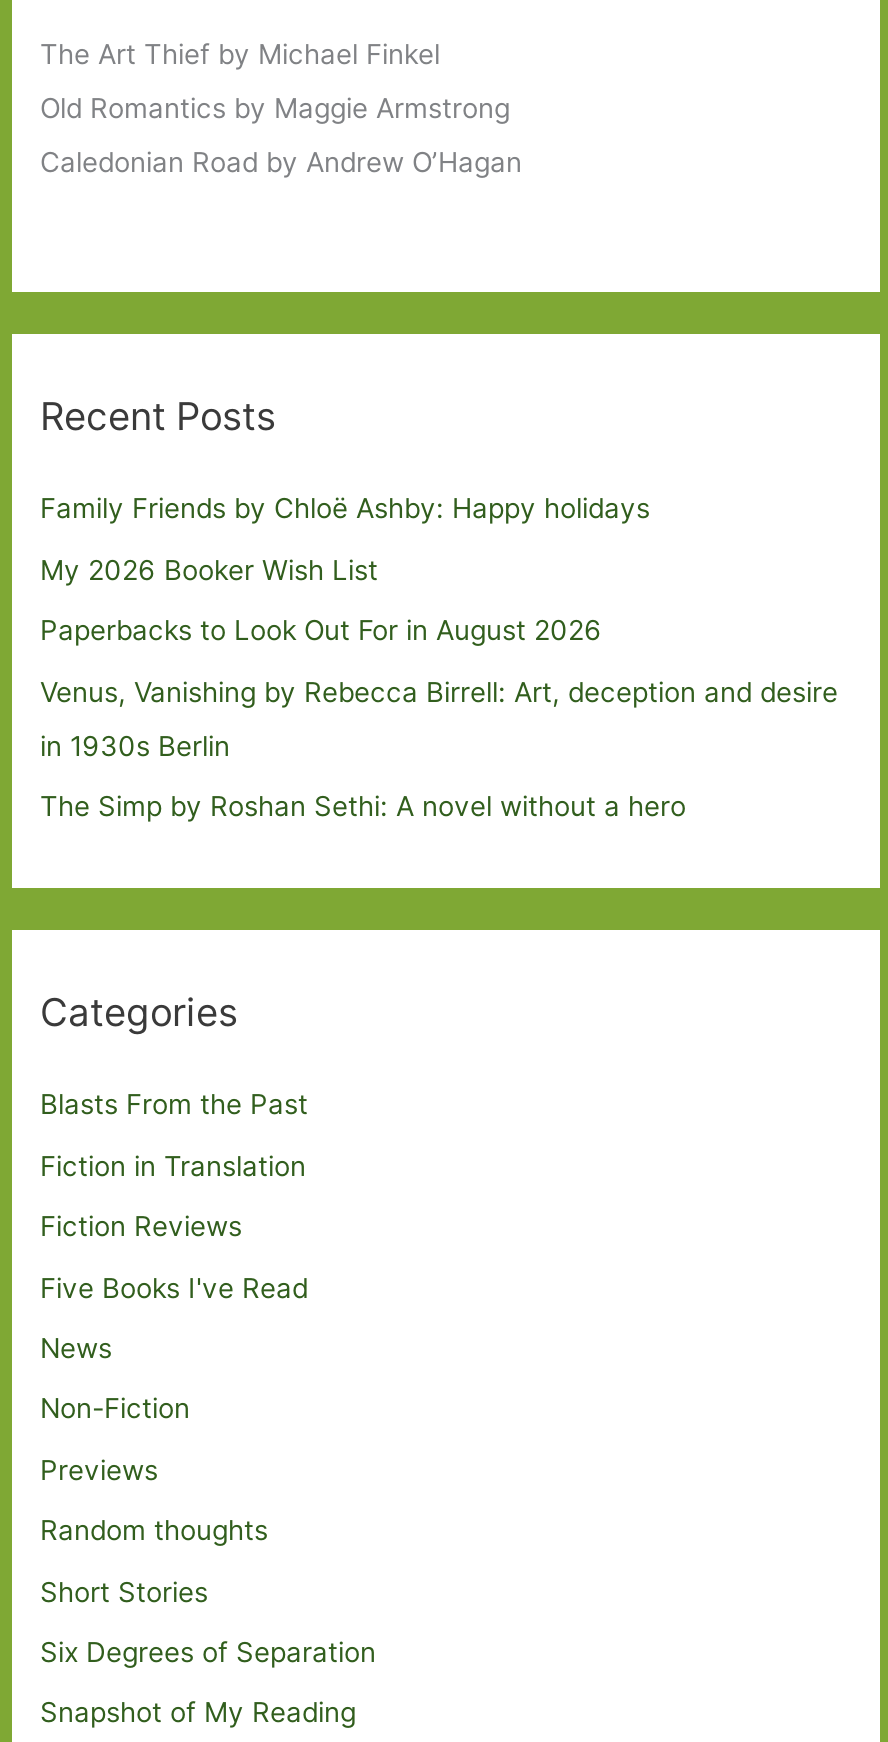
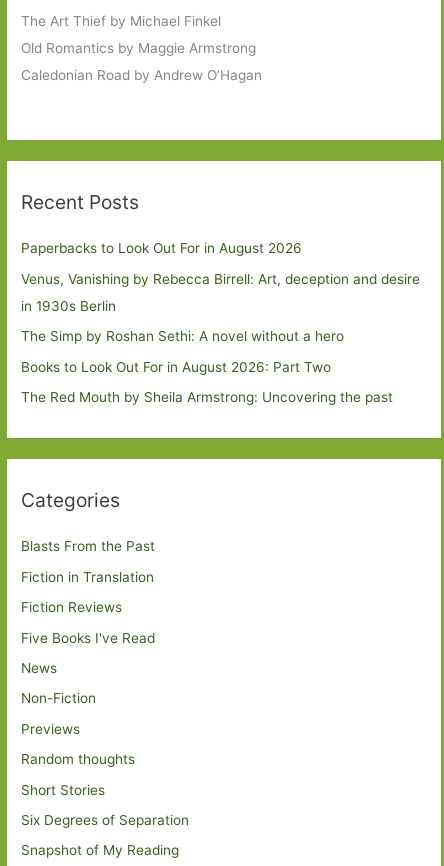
[40,493,650,586] Family Friends by Chloë Ashby: Happy holidays | My 2026 Booker Wish List -> none
moved [40,614,838,822] -> [21,240,420,344]: Paperbacks to Look Out For in August 2026 | Venus, Vanishing by Rebecca Birrell: Art, deception and desire | in 1930s Berlin | The Simp by Roshan Sethi: A novel without a hero
none -> [21,359,393,405] Books to Look Out For in August 2026: Part Two | The Red Mouth by Sheila Armstrong: Uncovering the past

